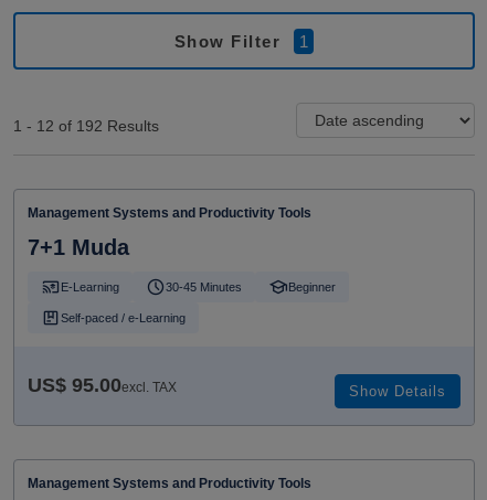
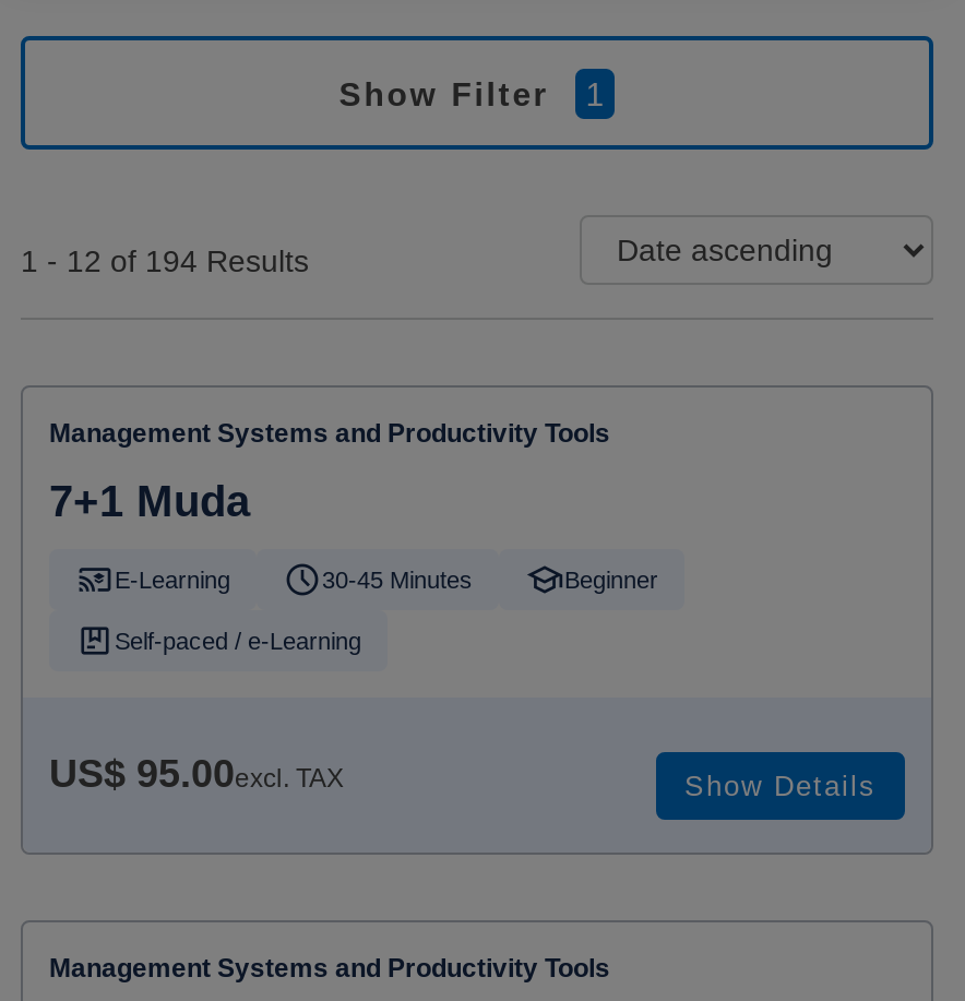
[13,117,159,135] 1 - 12 of 192 Results -> [21,243,309,278] 1 - 12 of 194 Results

